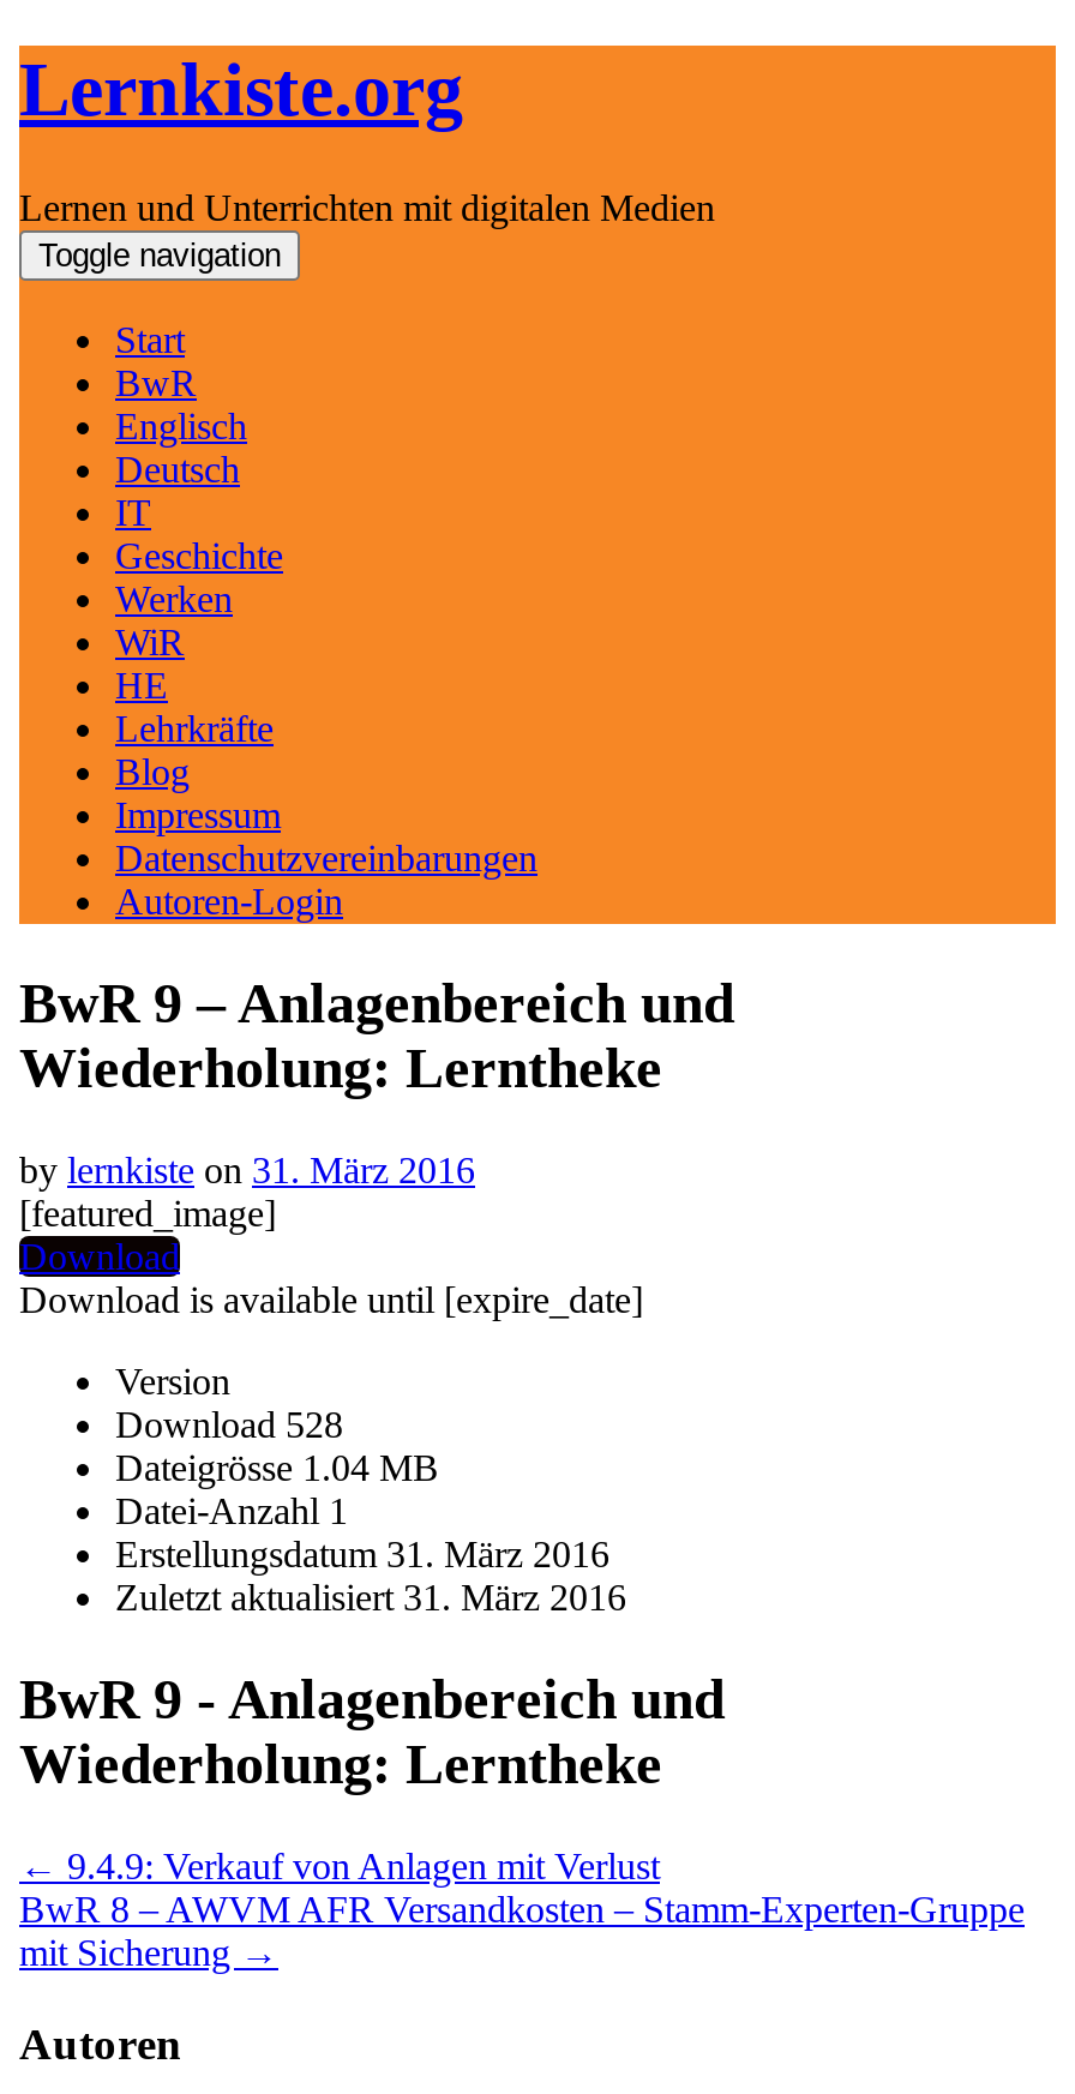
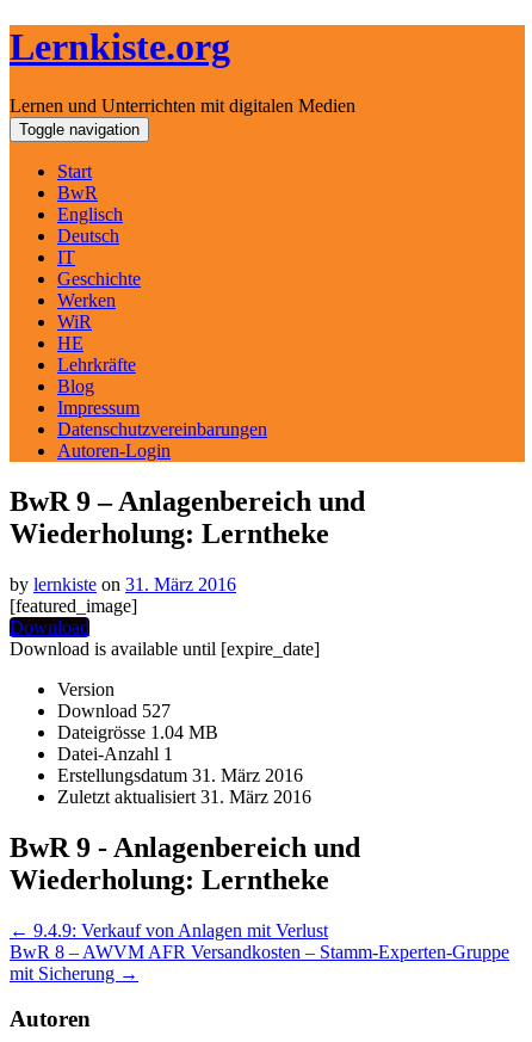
[115,1403,343,1444] Download 528 -> [57,700,171,721] Download 527

